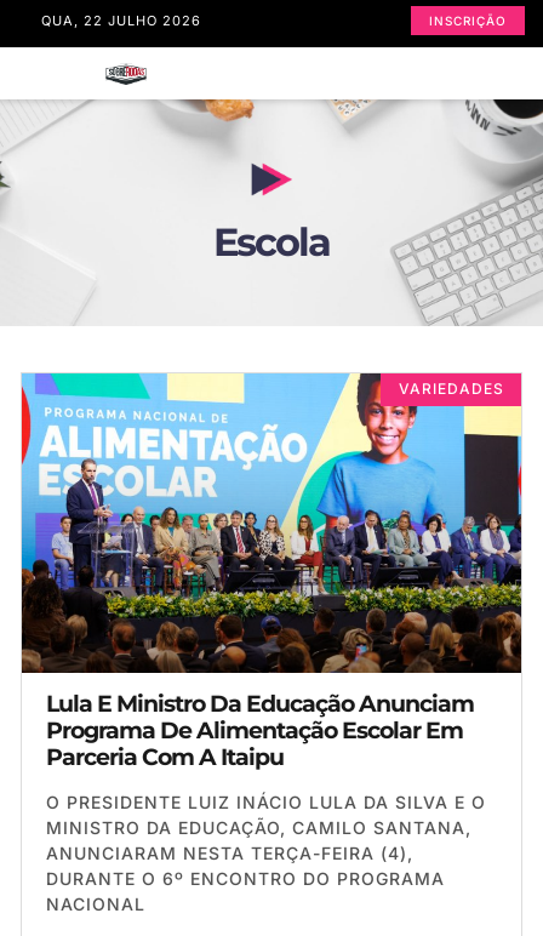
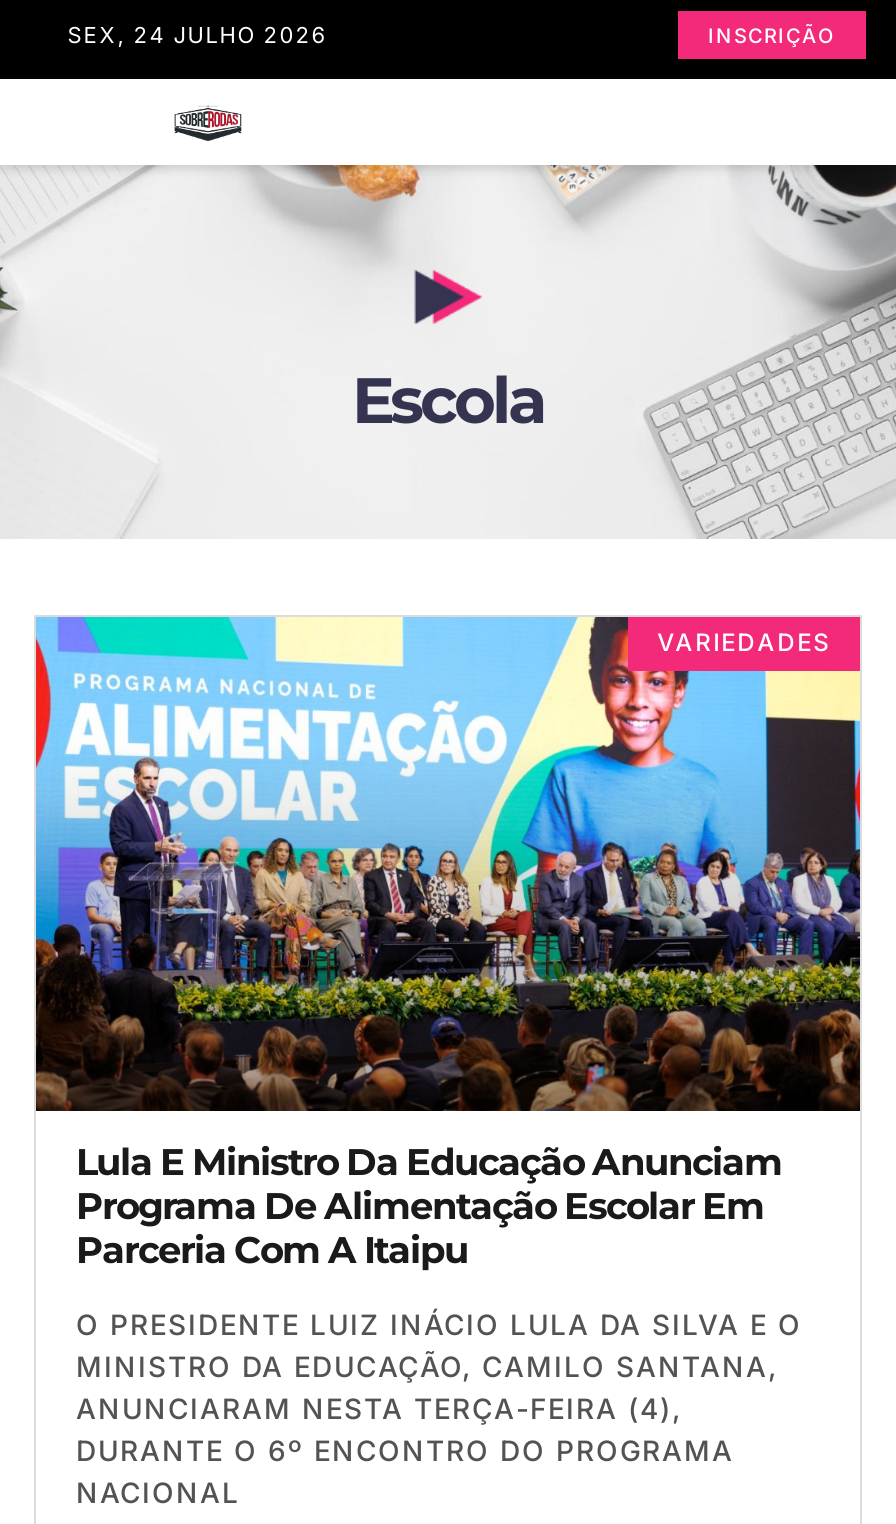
[41,12,201,28] QUA, 22 JULHO 2026 -> [68,20,328,48] SEX, 24 JULHO 2026

